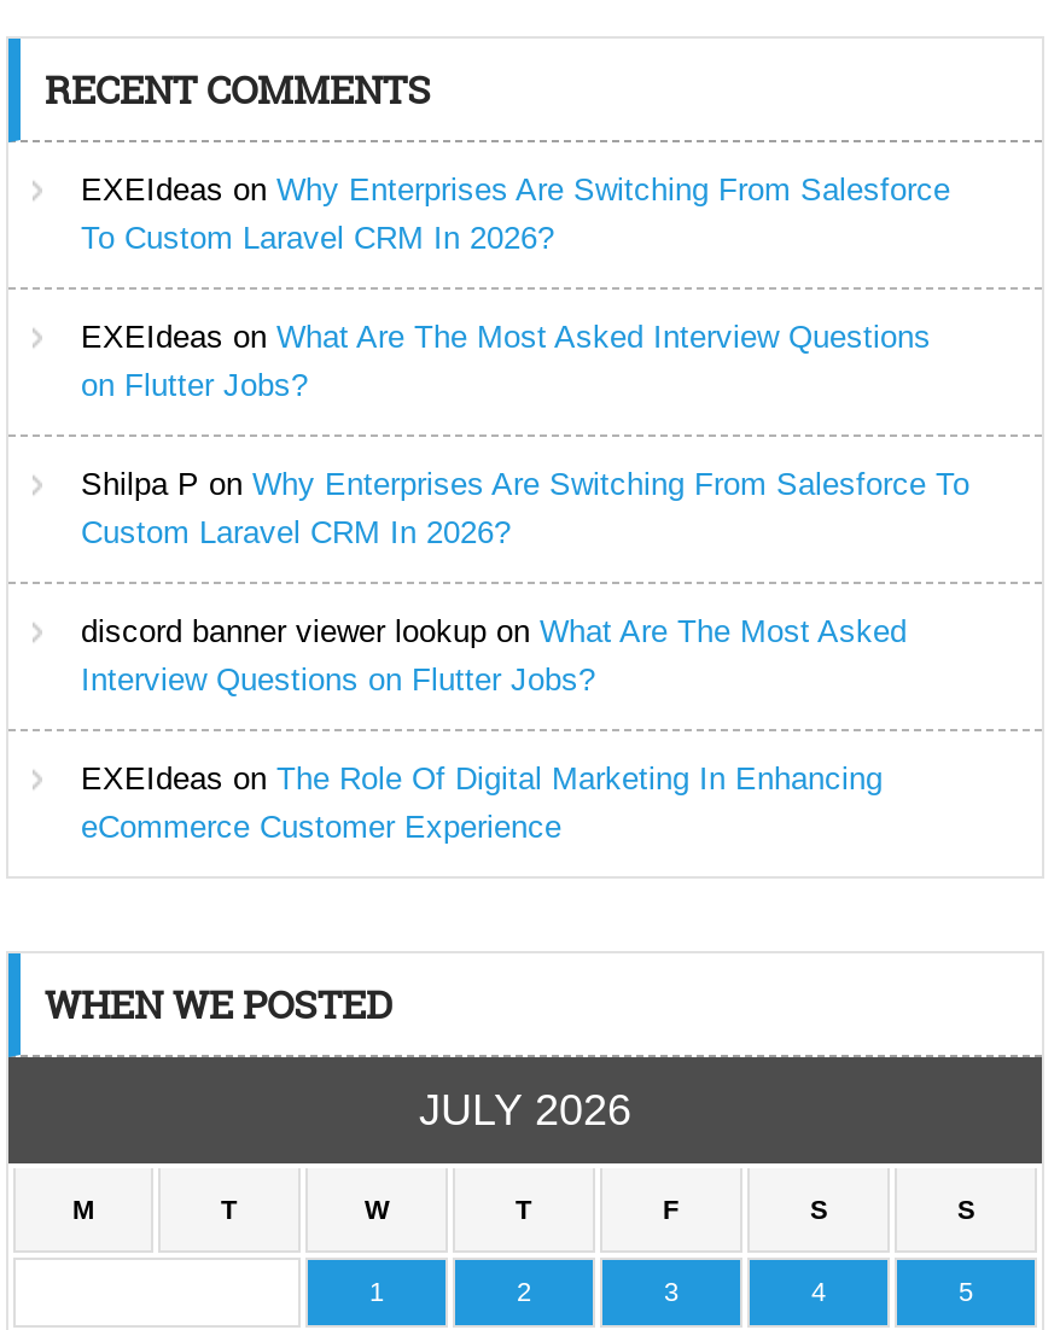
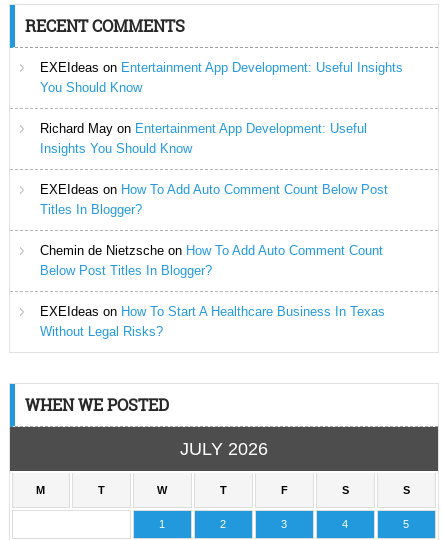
[81,171,950,256] EXEIdeas on Why Enterprises Are Switching From Salesforce | To Custom Laravel CRM In 2026? -> [40,60,403,95] EXEIdeas on Entertainment App Development: Useful Insights | You Should Know
[81,319,931,403] EXEIdeas on What Are The Most Asked Interview Questions | on Flutter Jobs? -> [40,121,367,156] Richard May on Entertainment App Development: Useful | Insights You Should Know
[81,466,969,550] Shilpa P on Why Enterprises Are Switching From Salesforce To | Custom Laravel CRM In 2026? -> [40,182,388,217] EXEIdeas on How To Add Auto Comment Count Below Post | Titles In Blogger?
[81,613,907,698] discord banner viewer lookup on What Are The Most Asked | Interview Questions on Flutter Jobs? -> [40,243,383,278] Chemin de Nietzsche on How To Add Auto Comment Count | Below Post Titles In Blogger?
[81,760,883,845] EXEIdeas on The Role Of Digital Marketing In Enhancing | eCommerce Customer Experience -> [40,304,385,339] EXEIdeas on How To Start A Healthcare Business In Texas | Without Legal Risks?

